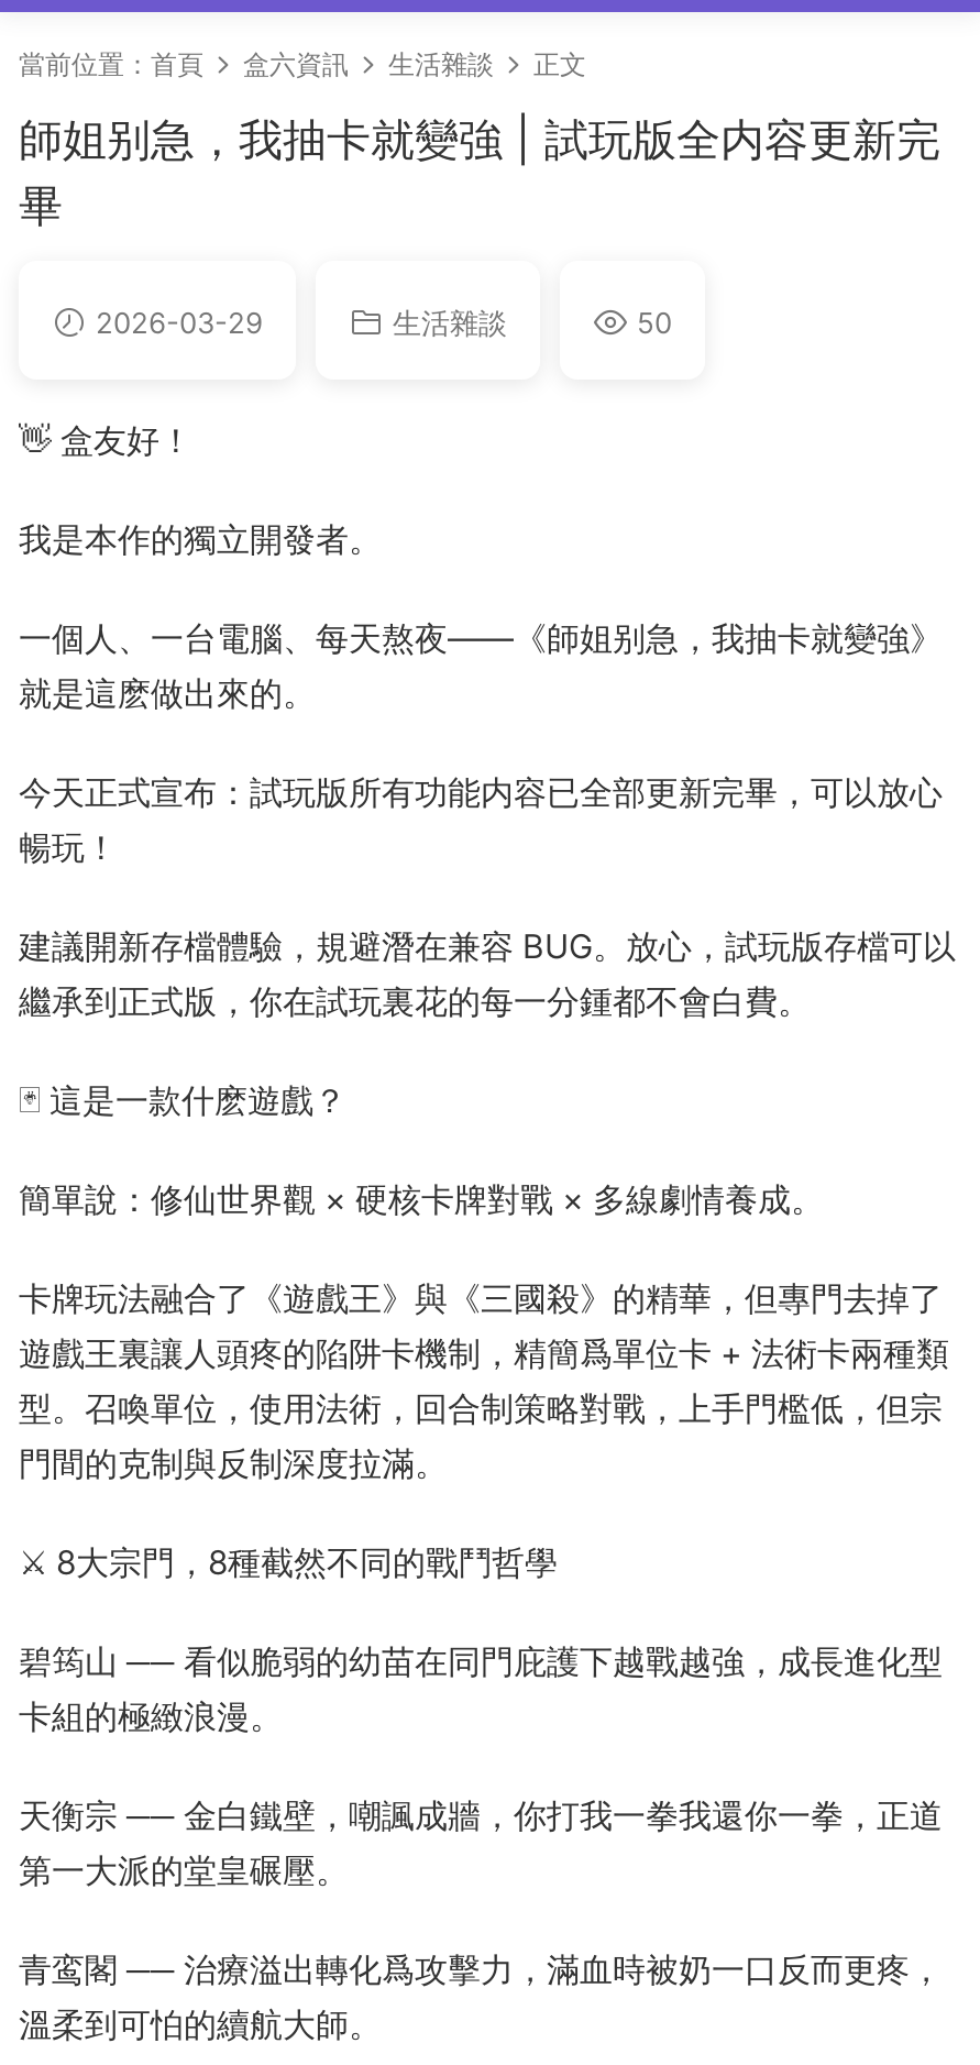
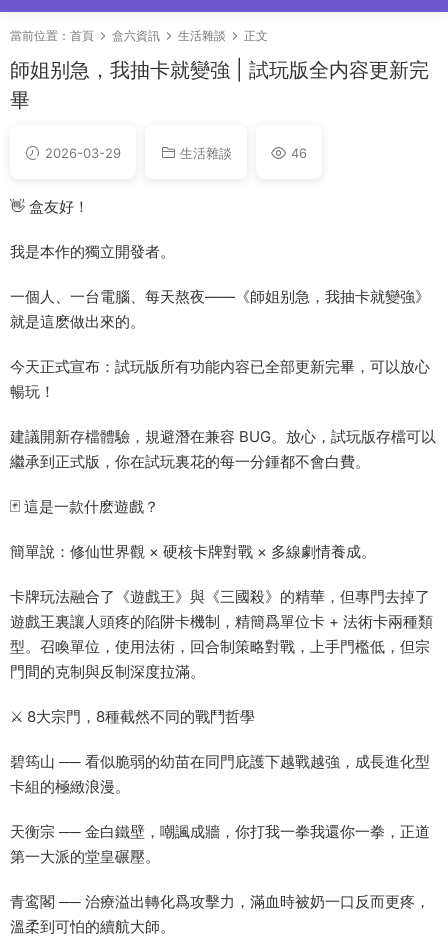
[628,305,672,340] 50 -> [287,145,307,161] 46

